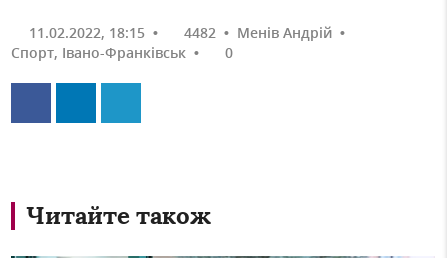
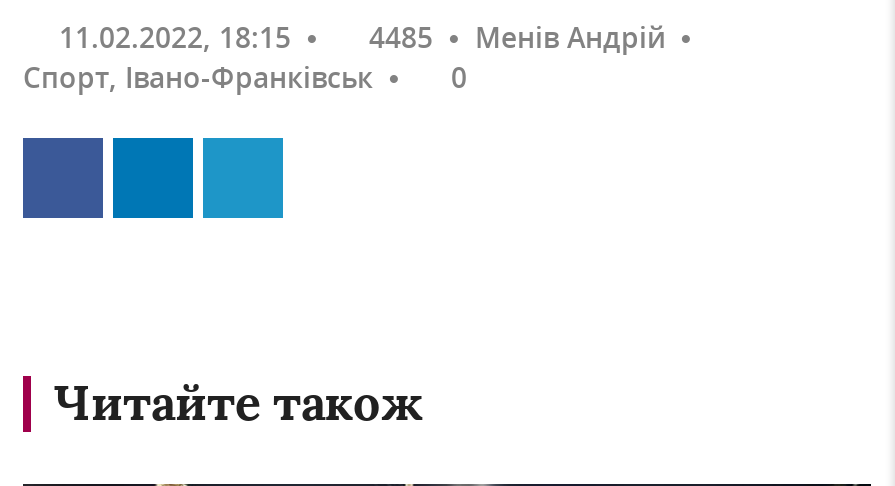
[29,23,353,42] 11.02.2022, 18:15 • 4482 • Менів Андрій • -> [59,17,707,55] 11.02.2022, 18:15 • 4485 • Менів Андрій •

